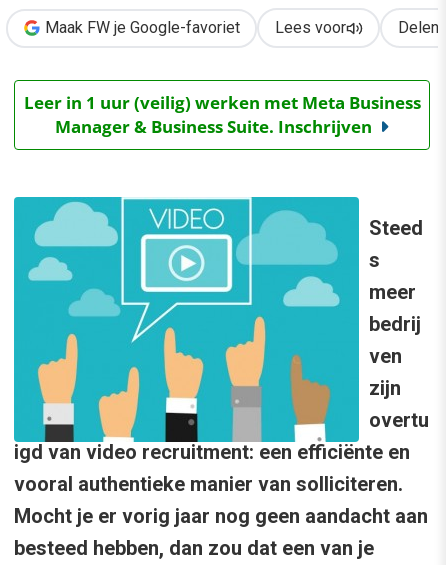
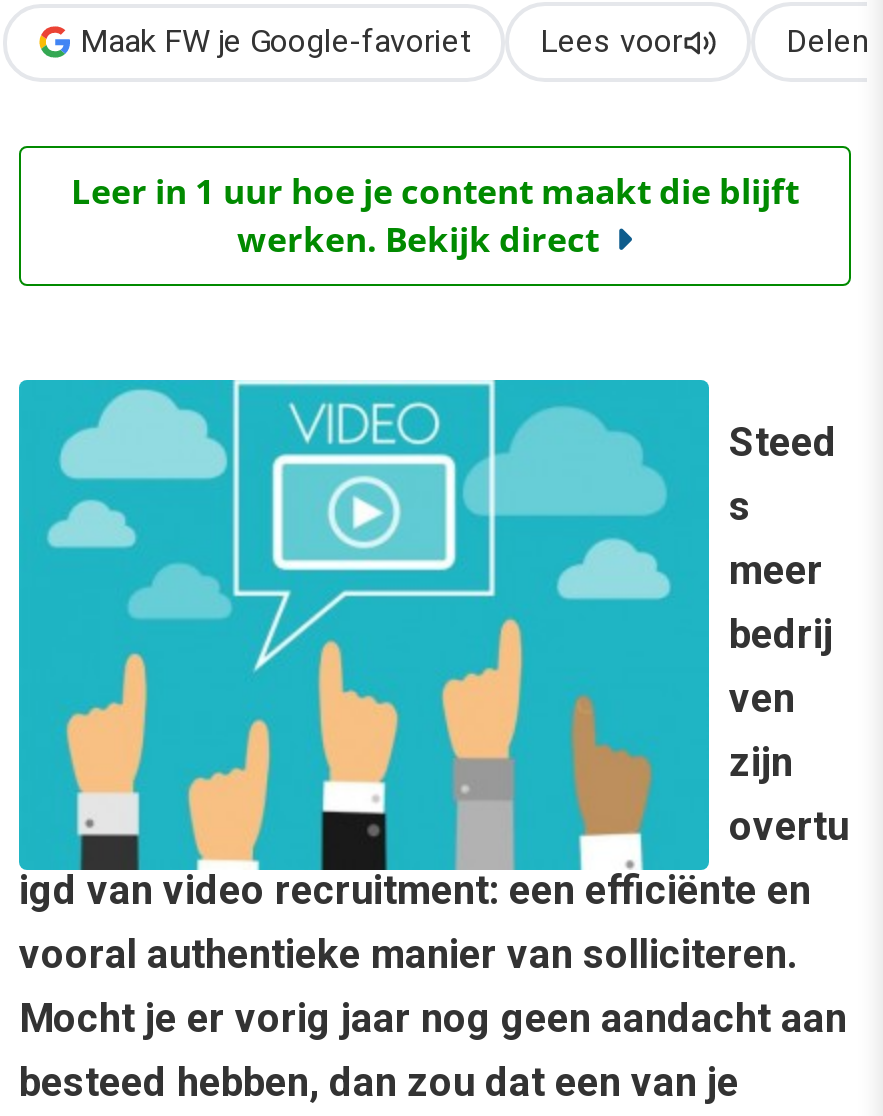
[23,91,420,138] Leer in 1 uur (veilig) werken met Meta Business | Manager & Business Suite. Inschrijven -> [71,169,799,263] Leer in 1 uur hoe je content maakt die blijft | werken. Bekijk direct

